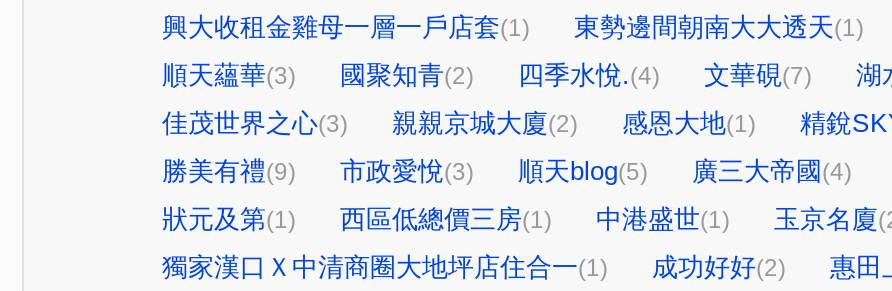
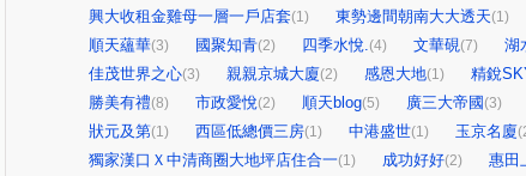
[162,156,296,186] 勝美有禮(9) -> [89,93,169,111] 勝美有禮(8)
[340,156,474,186] 市政愛悅(3) -> [195,93,276,111] 市政愛悅(2)
[692,156,852,186] 廣三大帝國(4) -> [406,93,502,111] 廣三大帝國(3)

